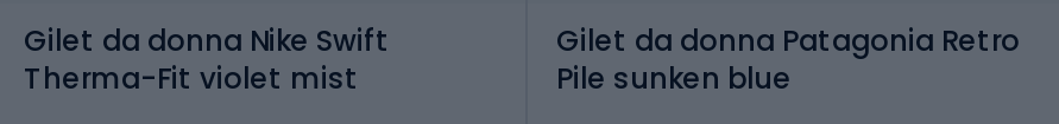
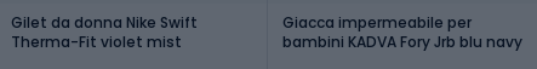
[556,20,1020,98] Gilet da donna Patagonia Retro | Pile sunken blue -> [282,12,522,52] Giacca impermeabile per | bambini KADVA Fory Jrb blu navy

